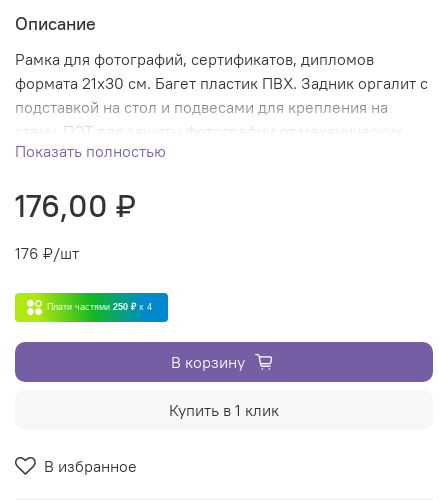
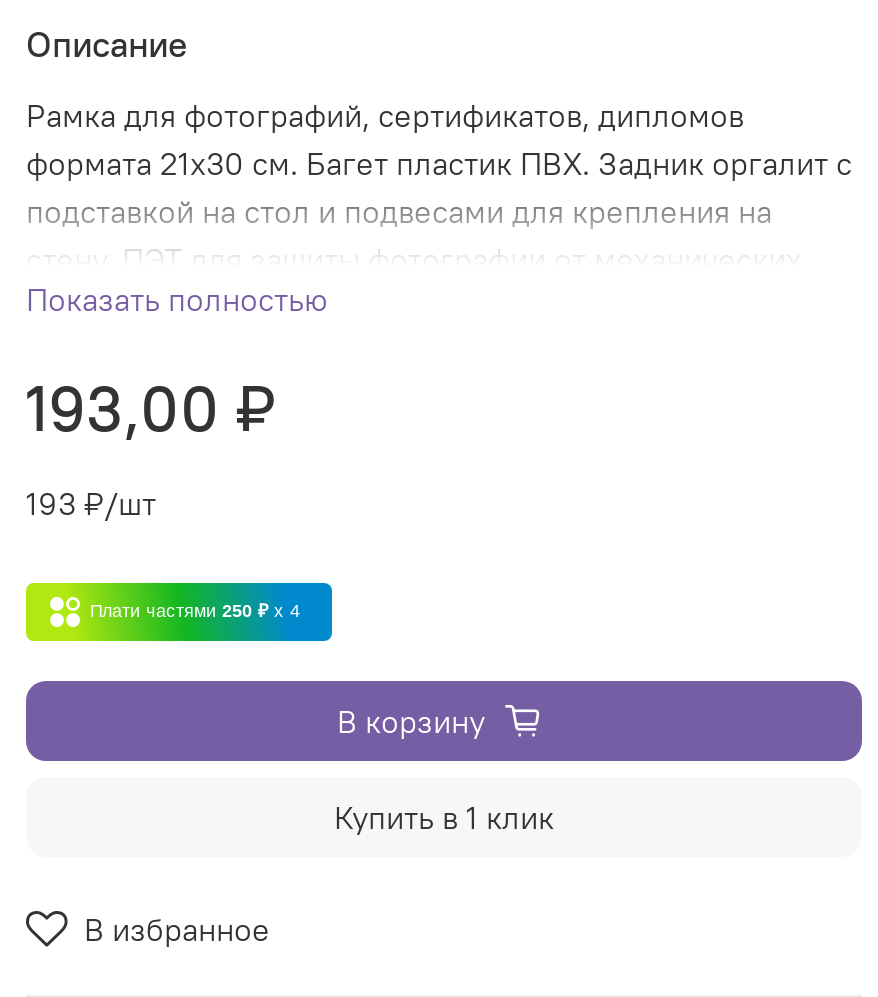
[15,185,136,226] 176,00 ₽ -> [26,368,276,450] 193,00 ₽
[15,243,79,263] 176 ₽/шт -> [26,484,156,524] 193 ₽/шт

